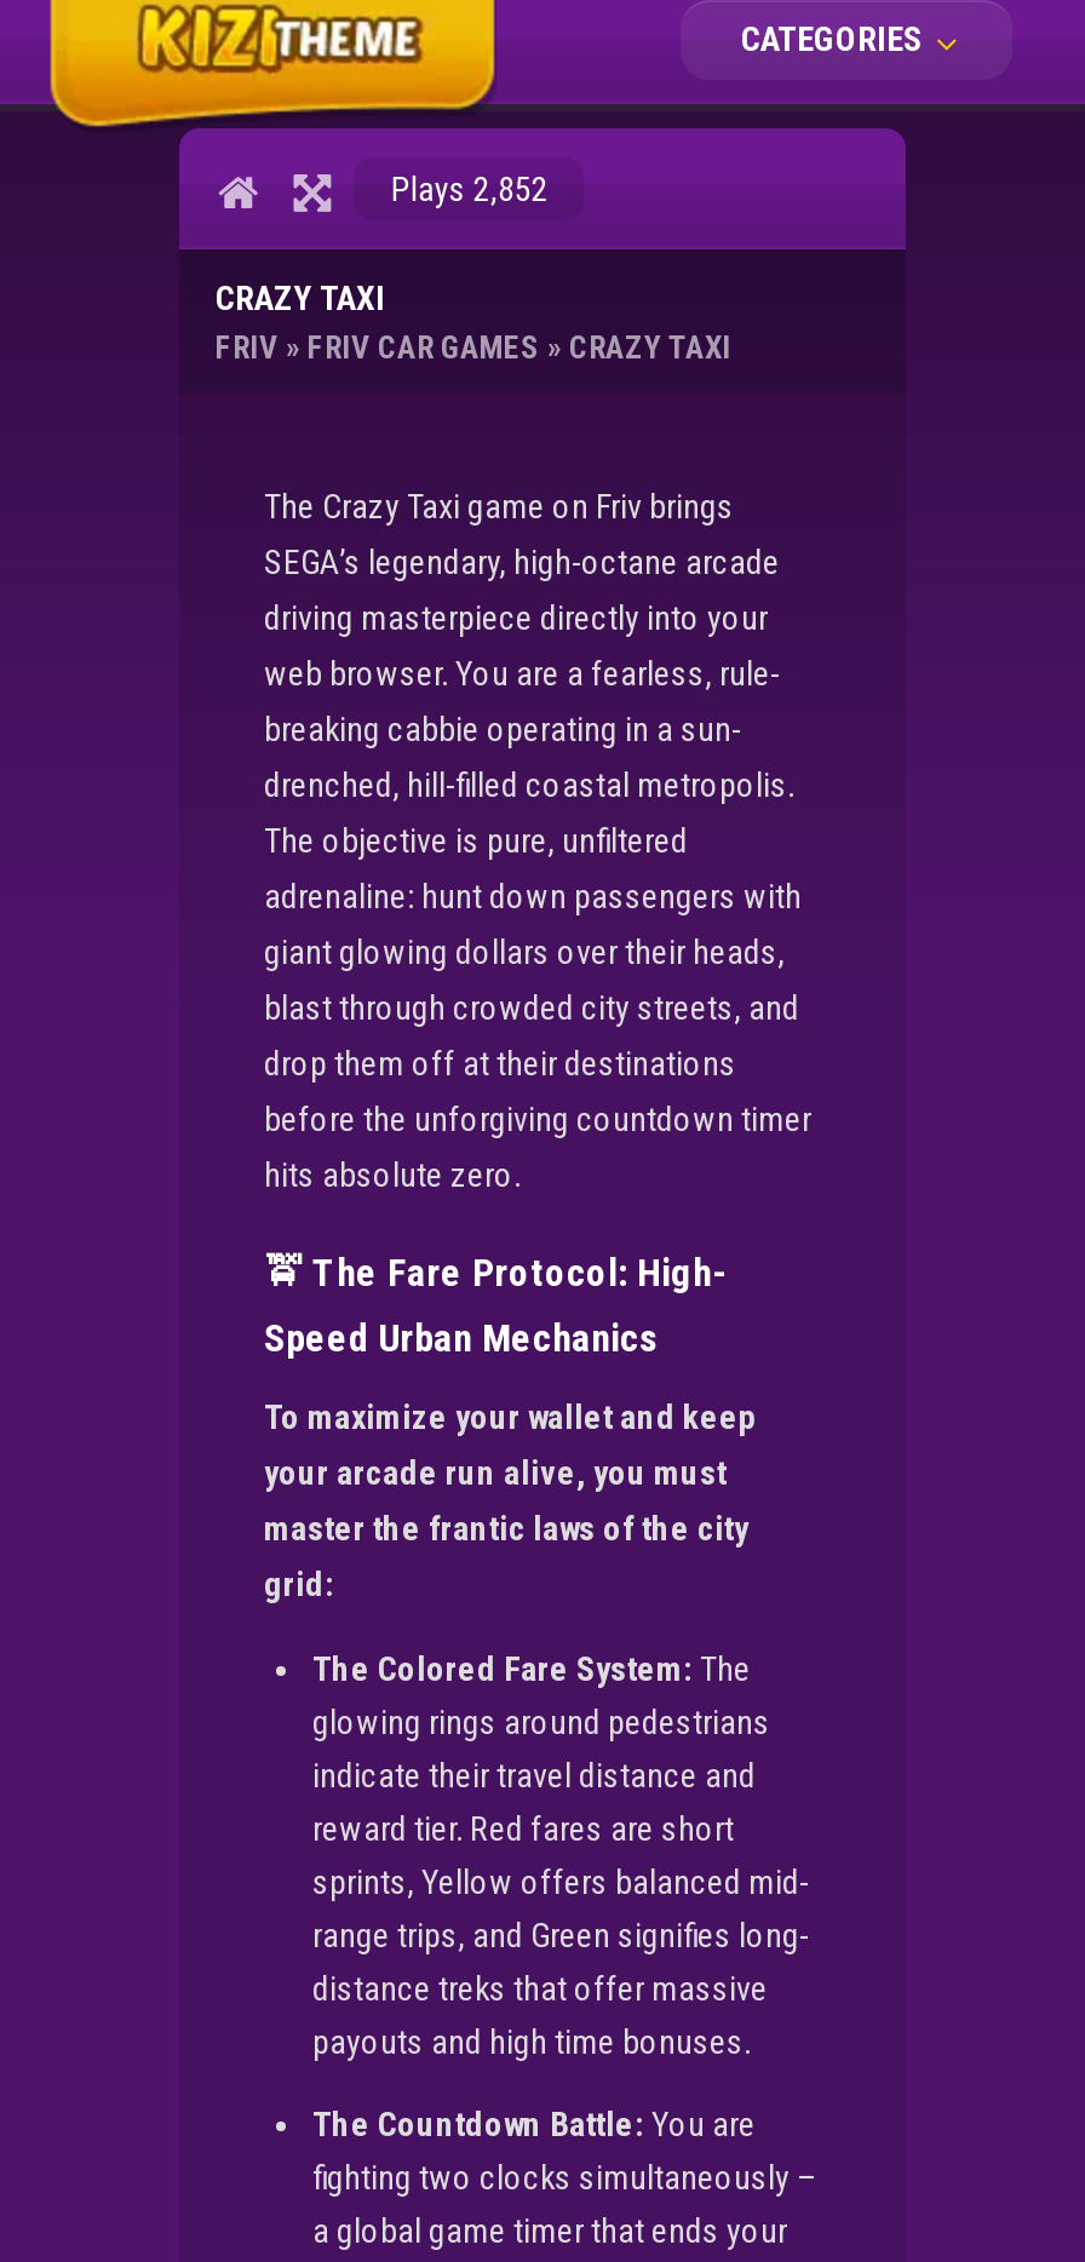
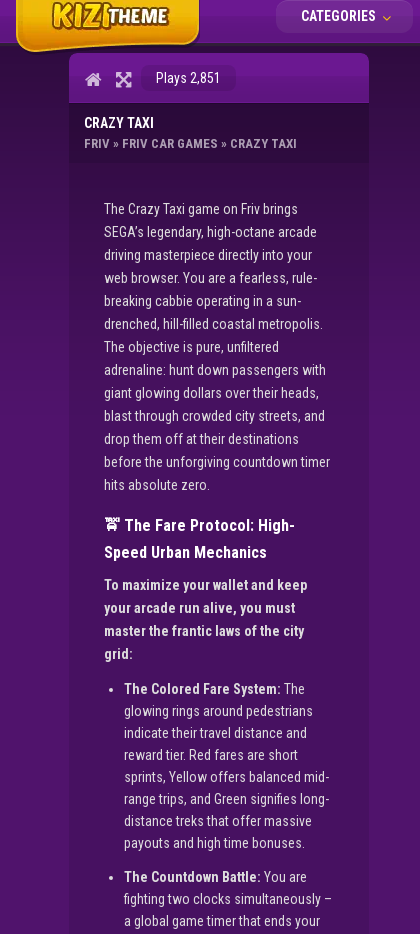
[391,168,548,207] Plays 2,852 -> [156,69,221,85] Plays 2,851

